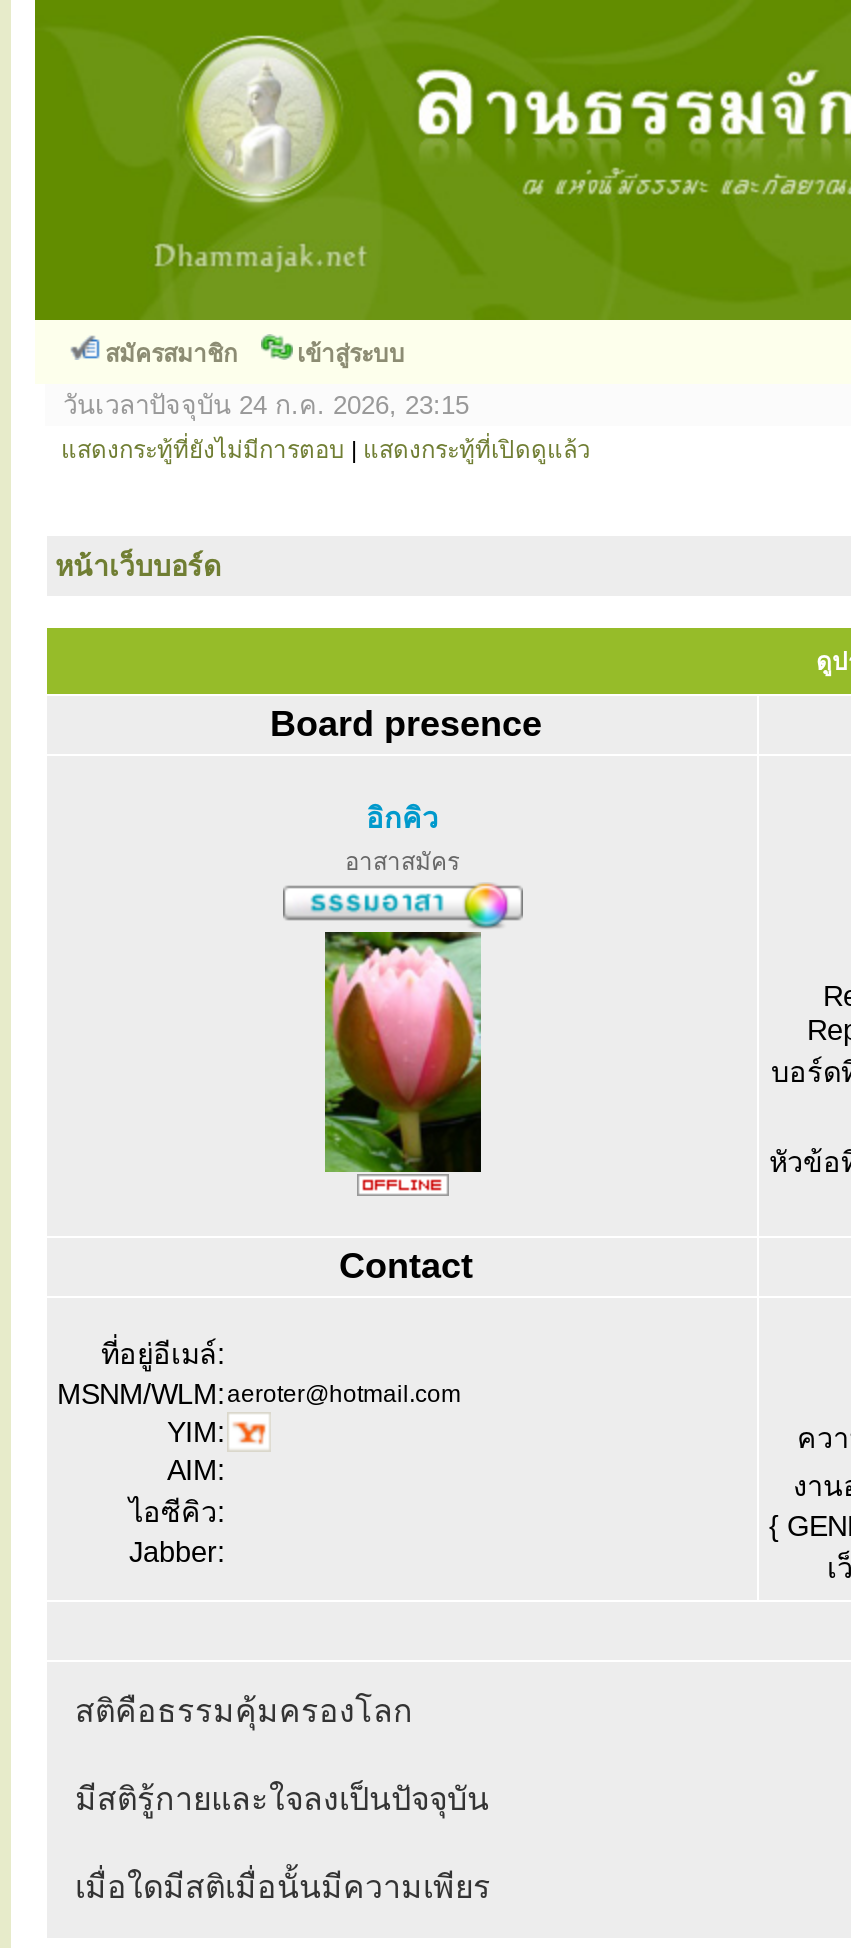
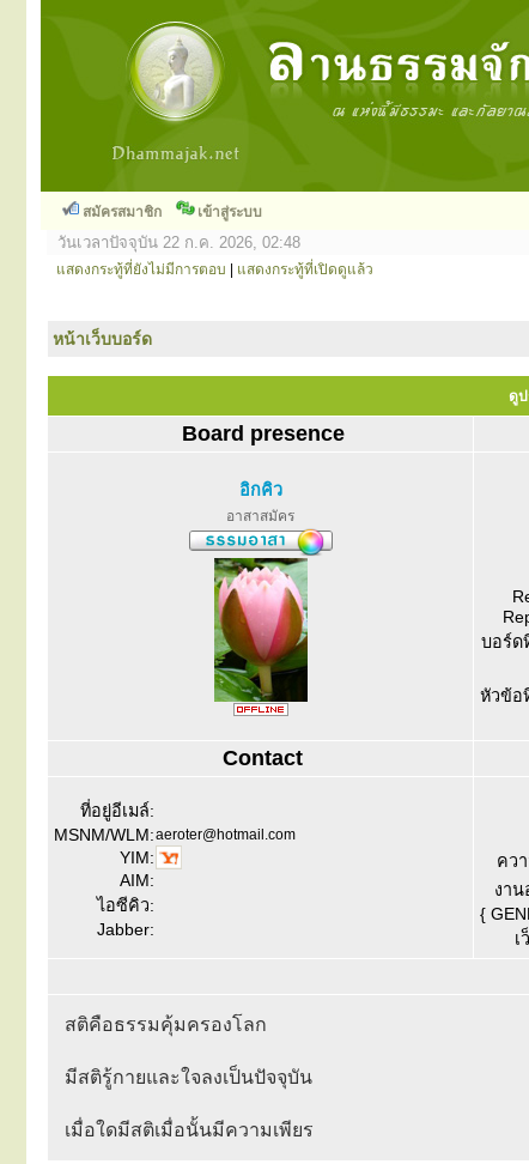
[63,390,485,420] วันเวลาปัจจุบัน 24 ก.ค. 2026, 23:15 -> [57,234,310,251] วันเวลาปัจจุบัน 22 ก.ค. 2026, 02:48

